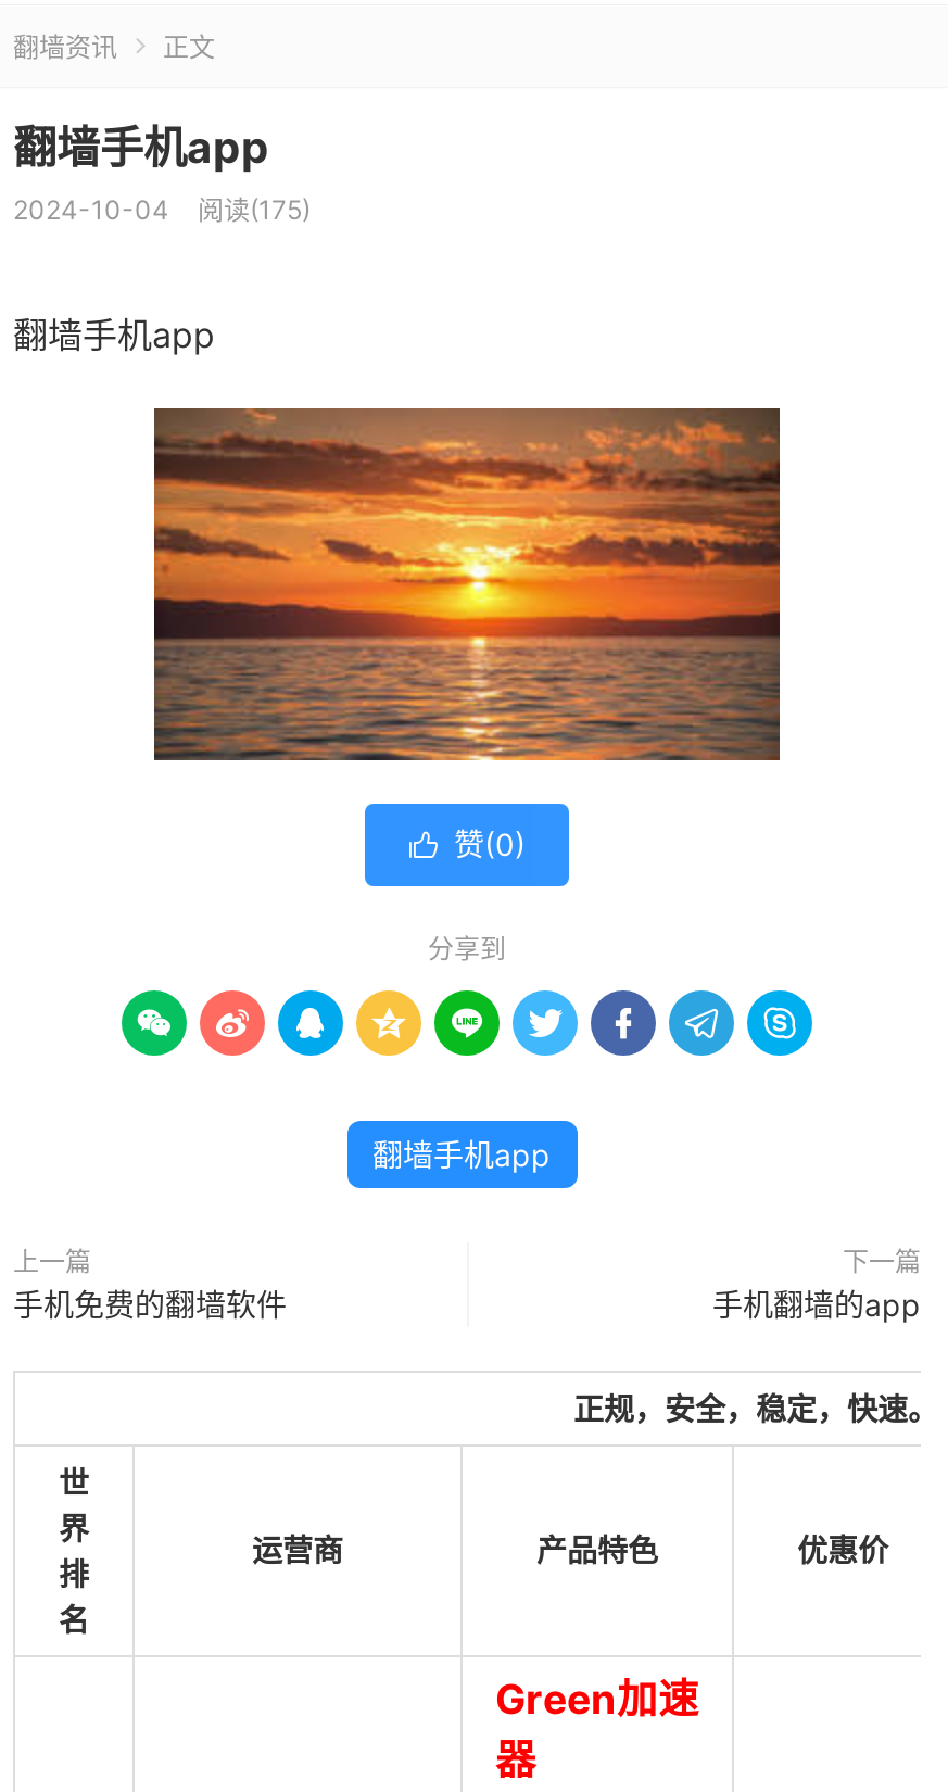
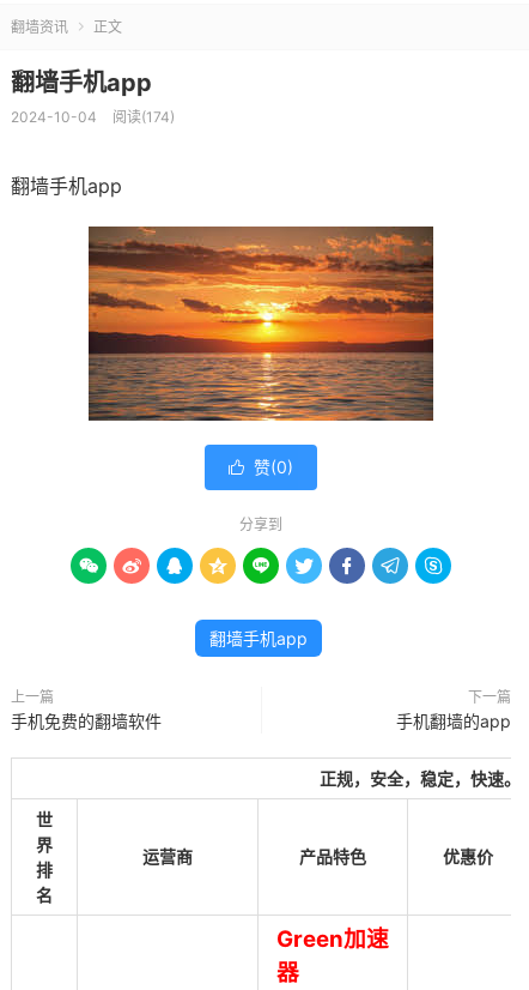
[13,193,311,226] 2024-10-04 阅读(175) -> [11,108,175,126] 2024-10-04 阅读(174)

